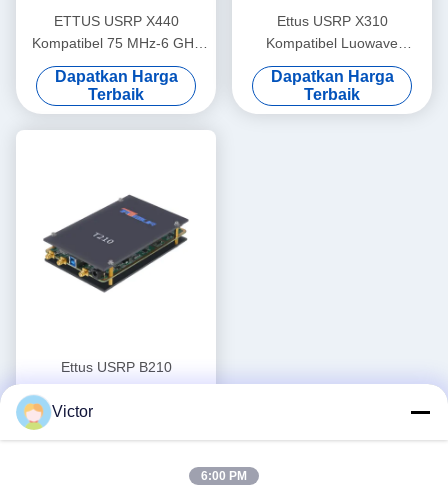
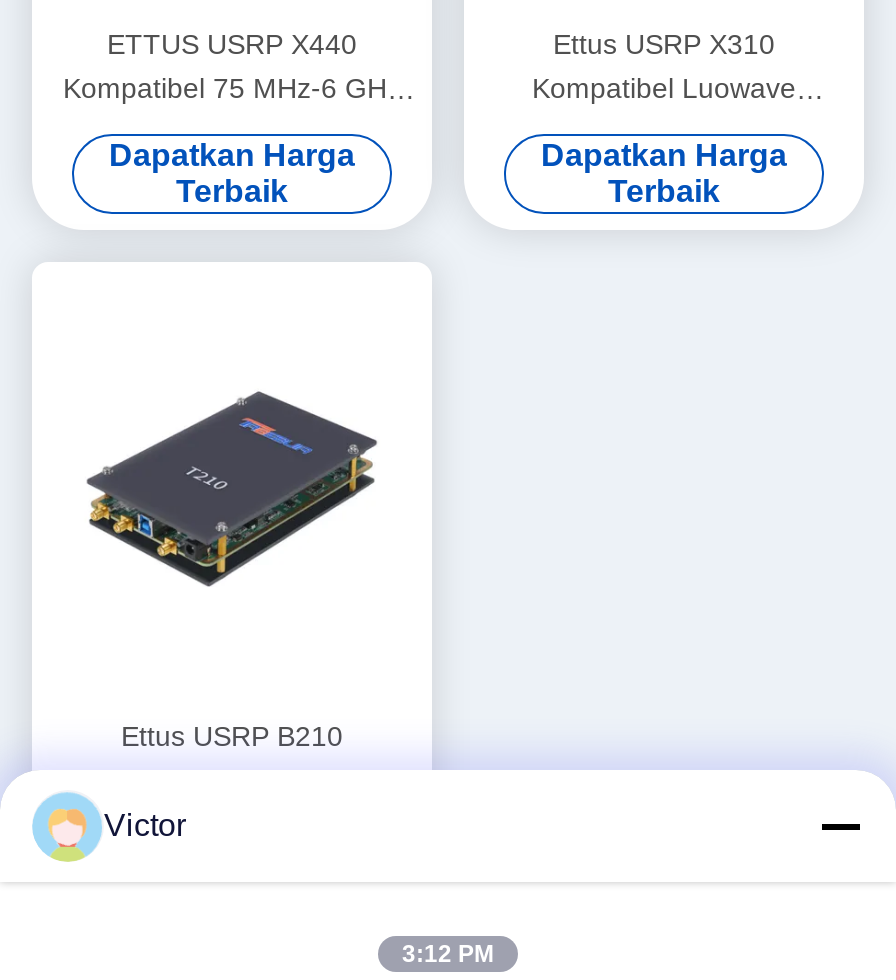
[201,469,247,483] 6:00 PM -> [402,940,494,968] 3:12 PM

